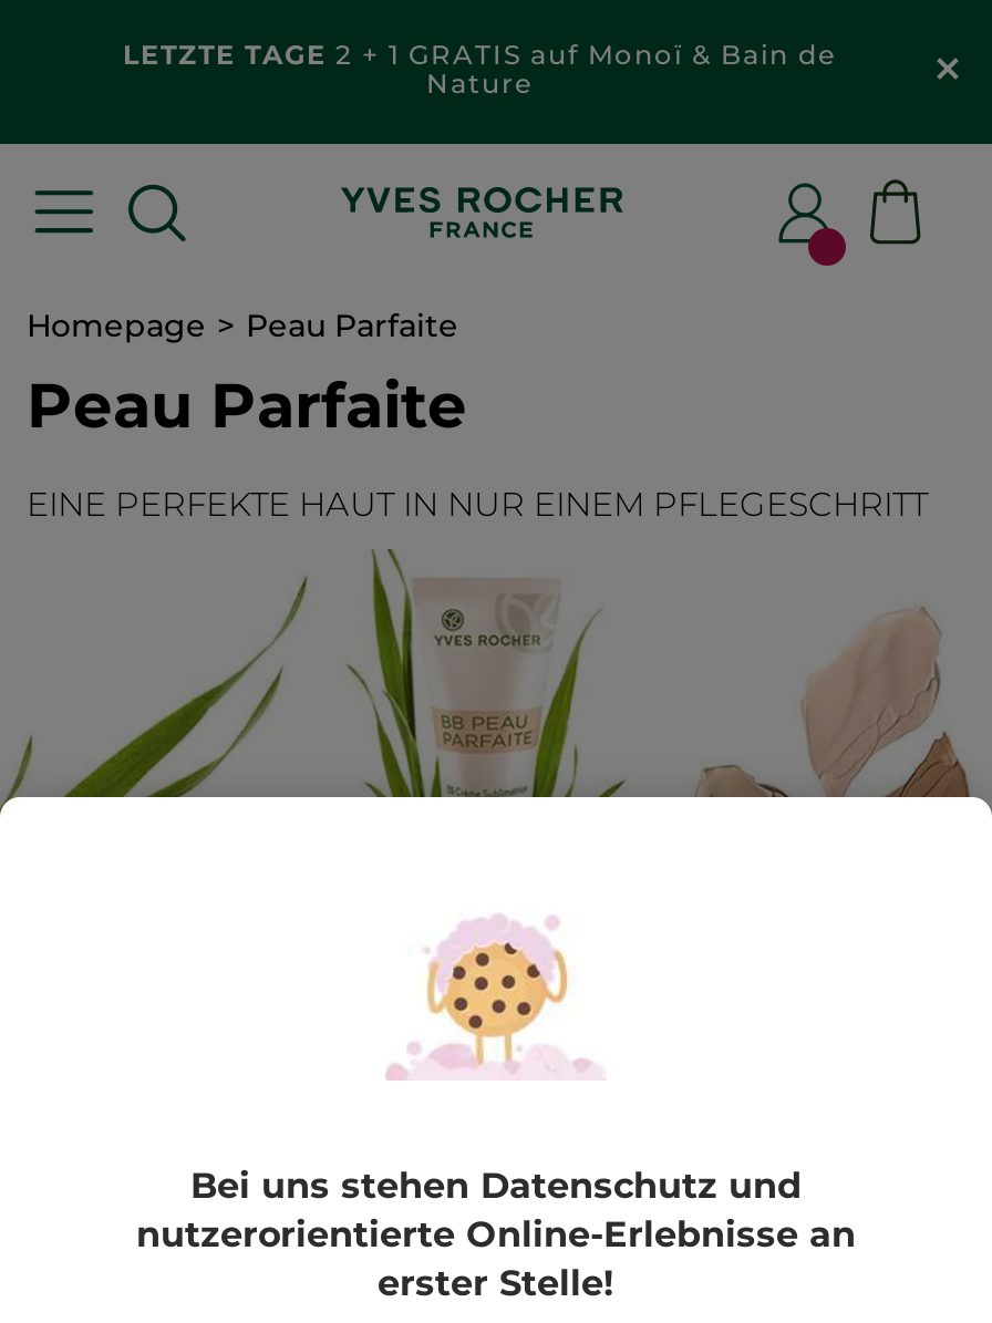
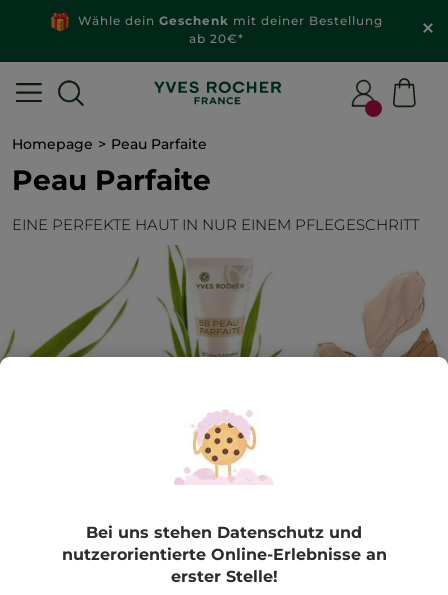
[123,38,836,100] LETZTE TAGE 2 + 1 GRATIS auf Monoï & Bain de | Nature -> [70,13,383,45] Wähle dein Geschenk mit deiner Bestellung | ab 20€*

